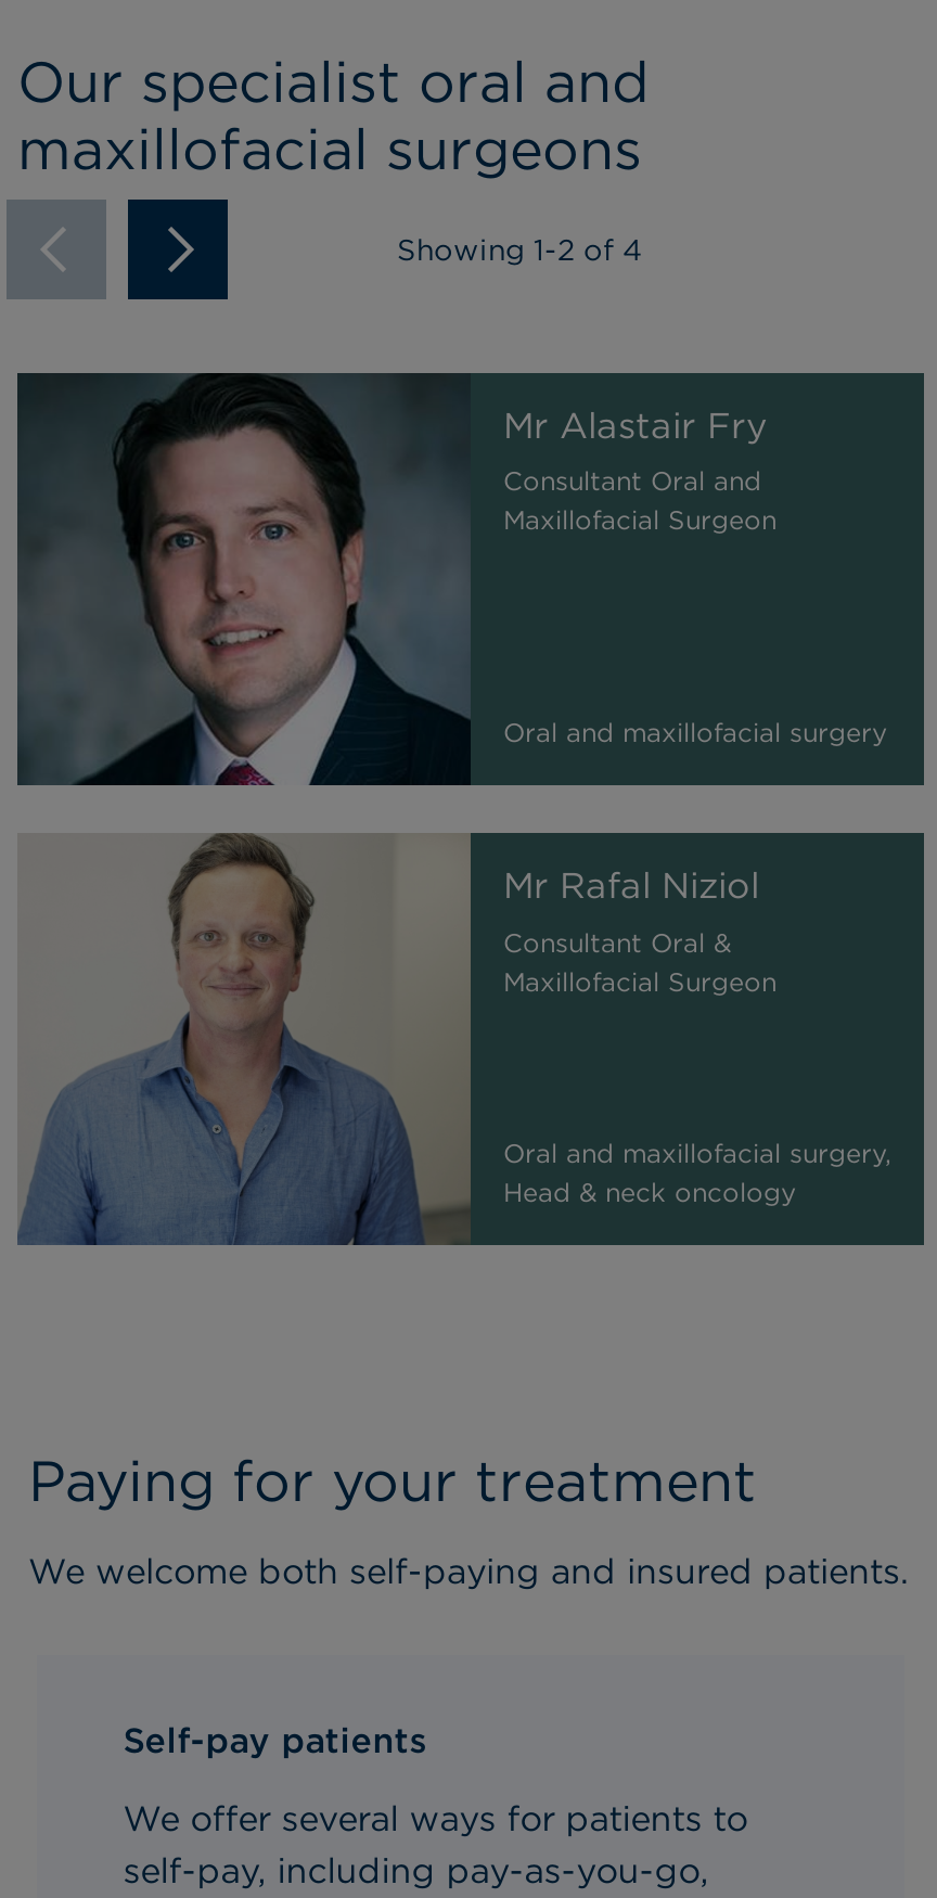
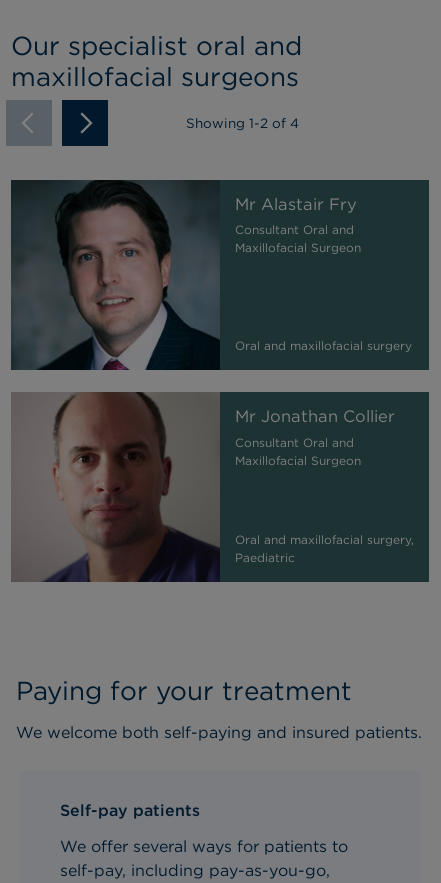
[17,833,759,1247] [image] | Mr Rafal Niziol -> [11,391,395,583] [image] | Mr Jonathan Collier
[503,926,731,958] Consultant Oral & -> [235,435,354,450] Consultant Oral and
[503,1176,796,1209] Head & neck oncology -> [235,550,295,565] Paediatric

